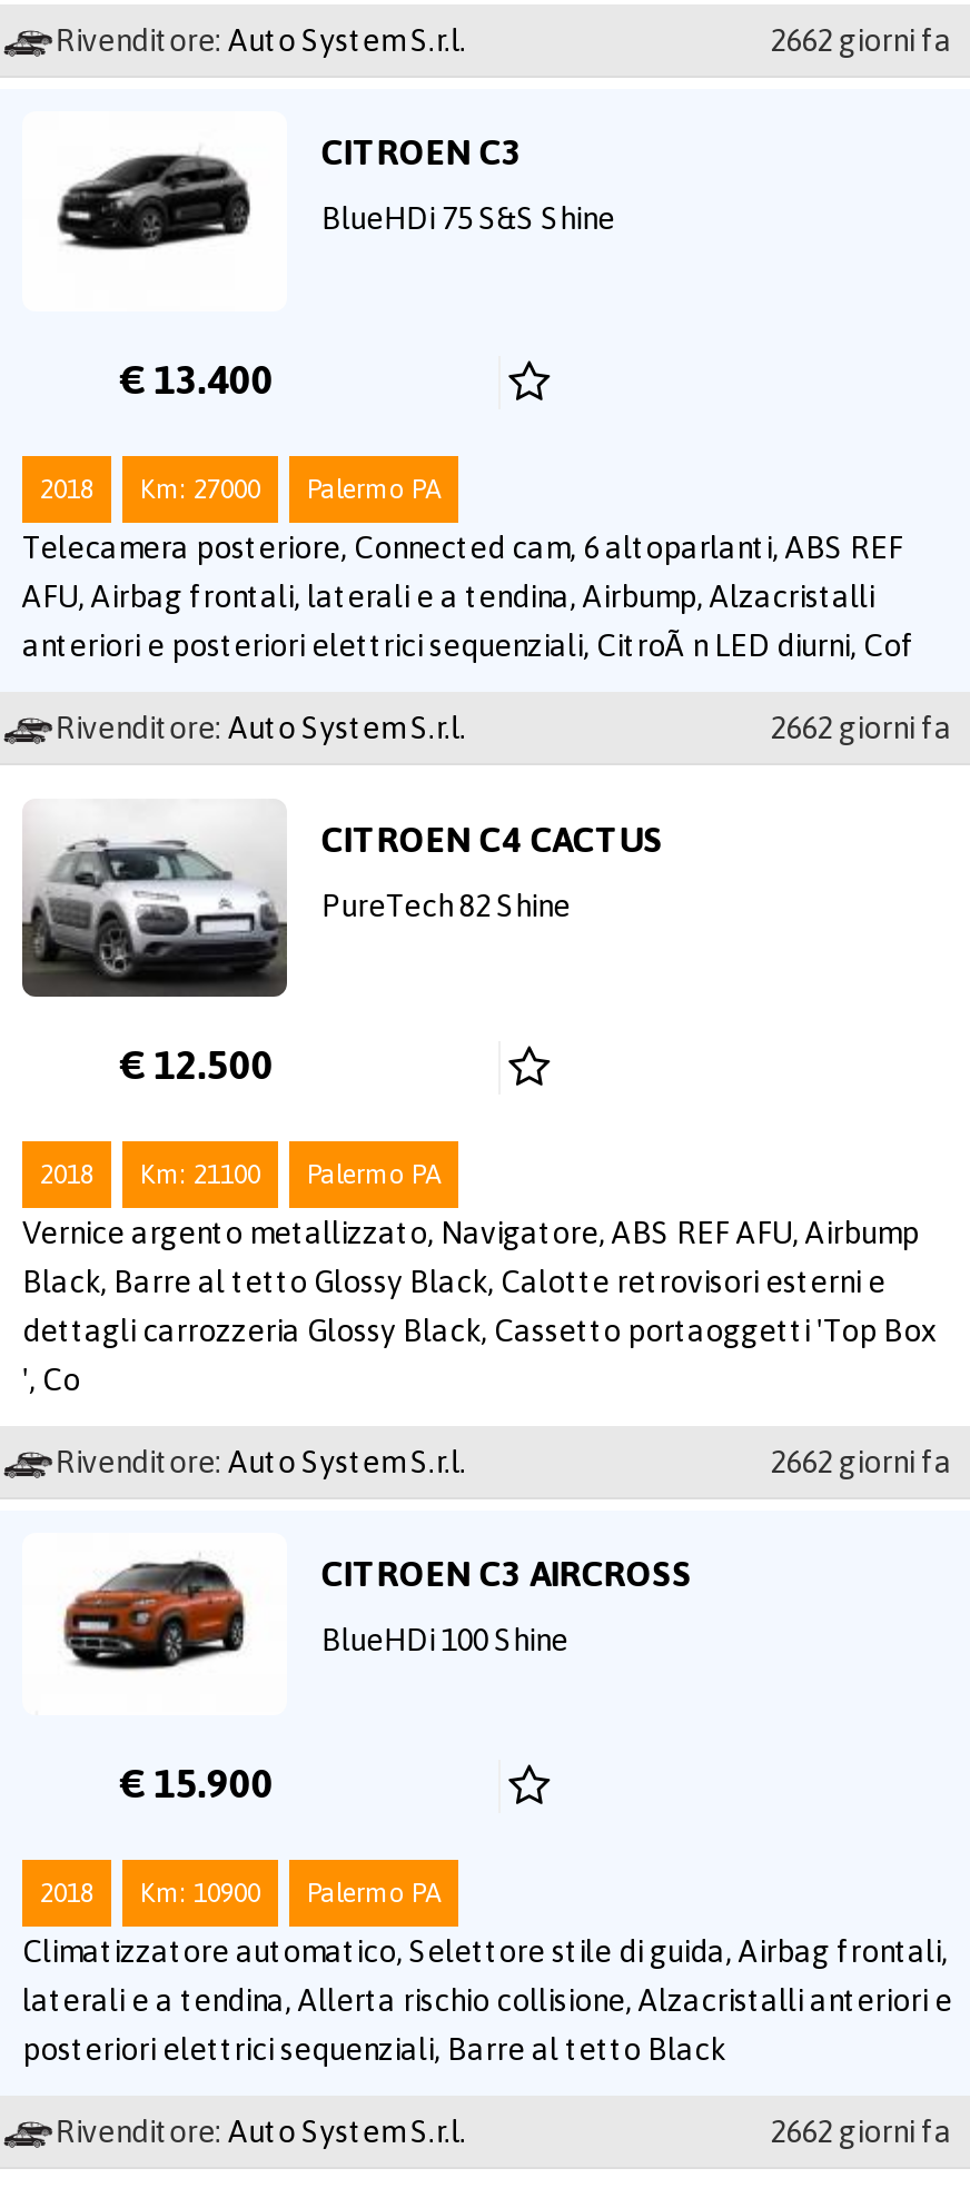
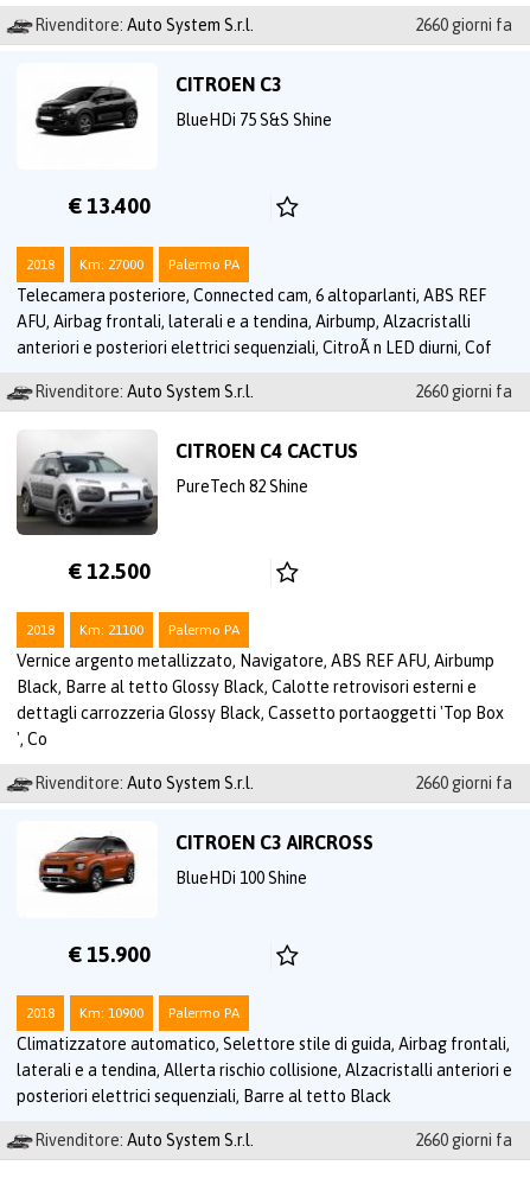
[770,23,952,59] 2662 giorni fa -> [415,16,512,35] 2660 giorni fa
[770,709,952,745] 2662 giorni fa -> [415,382,512,401] 2660 giorni fa
[770,1444,952,1480] 2662 giorni fa -> [415,774,512,793] 2660 giorni fa
[770,2113,952,2149] 2662 giorni fa -> [415,1130,512,1149] 2660 giorni fa

